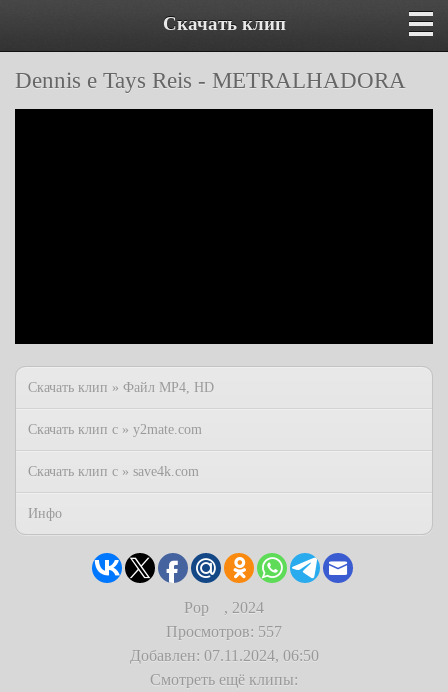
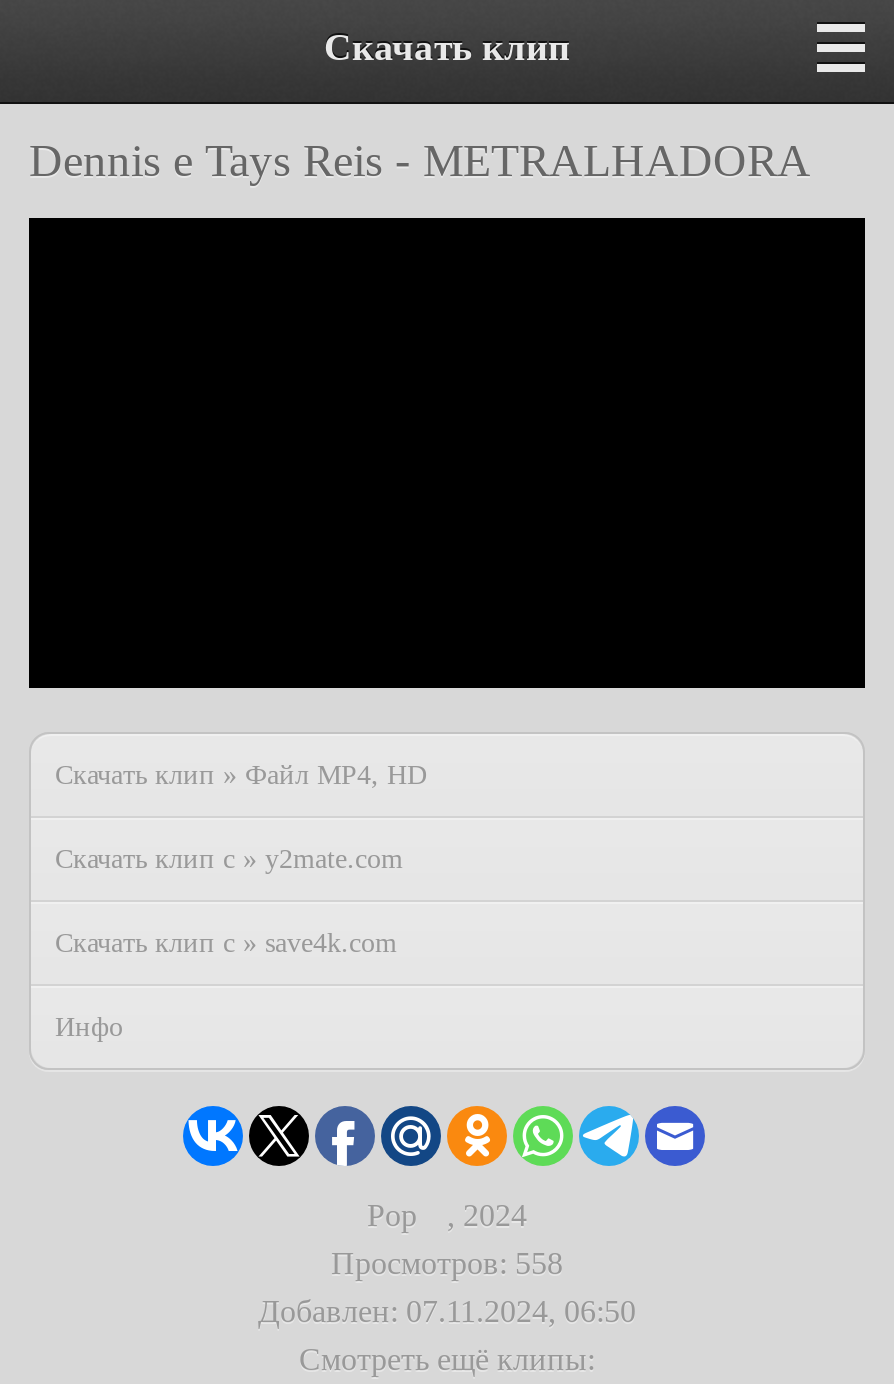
[166,623,282,640] Просмотров: 557 -> [331,1246,563,1280] Просмотров: 558

